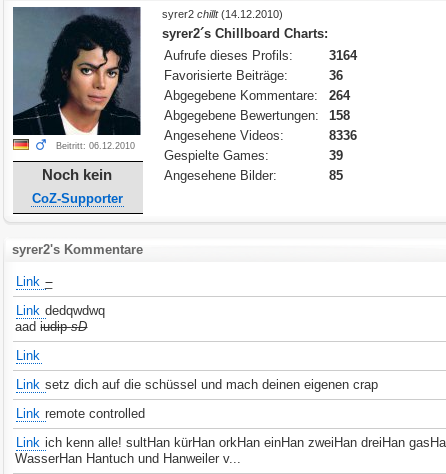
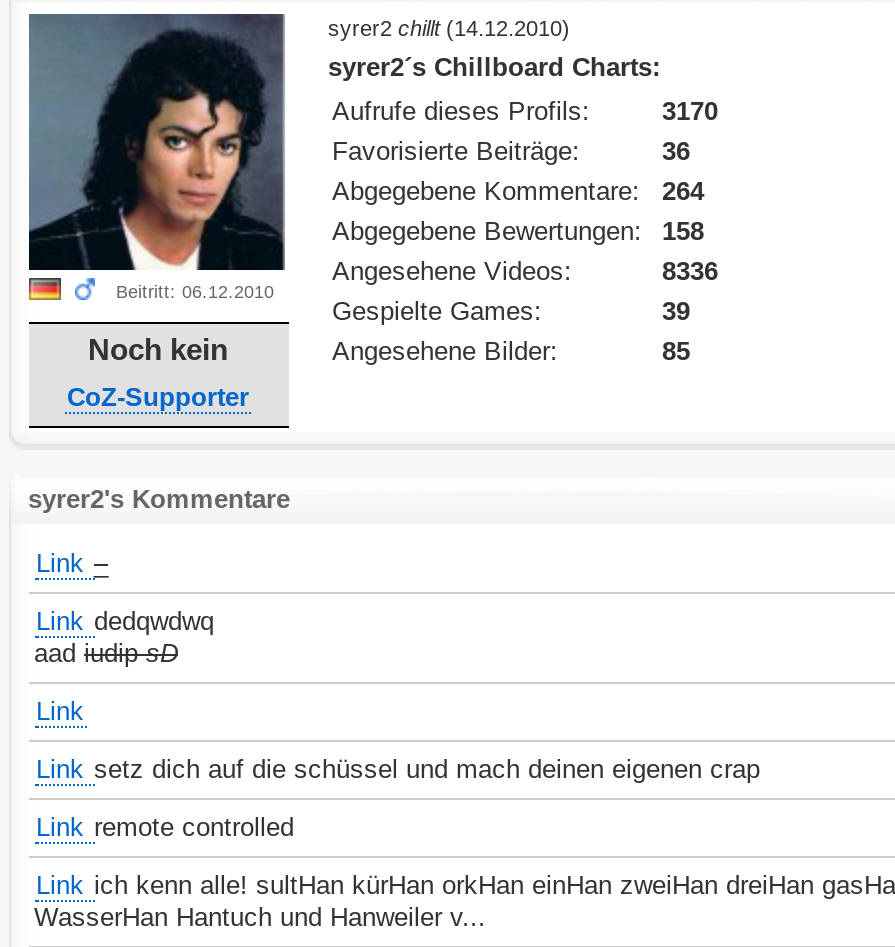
[329,48,357,63] 3164 -> [662,96,718,126] 3170

